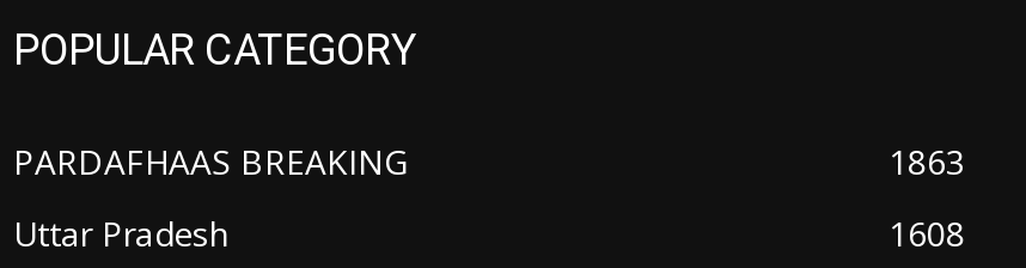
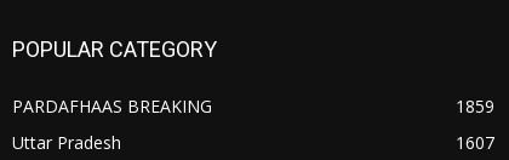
[888,140,965,185] 1863 -> [456,94,494,117] 1859
[888,212,965,257] 1608 -> [456,131,494,154] 1607

